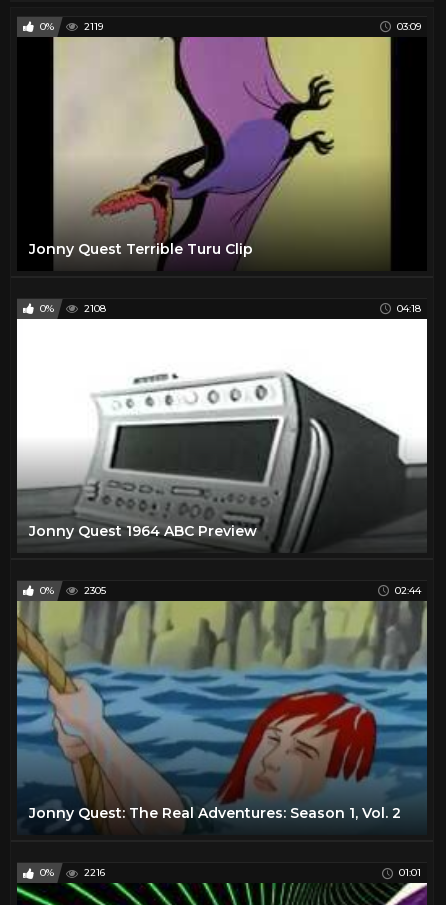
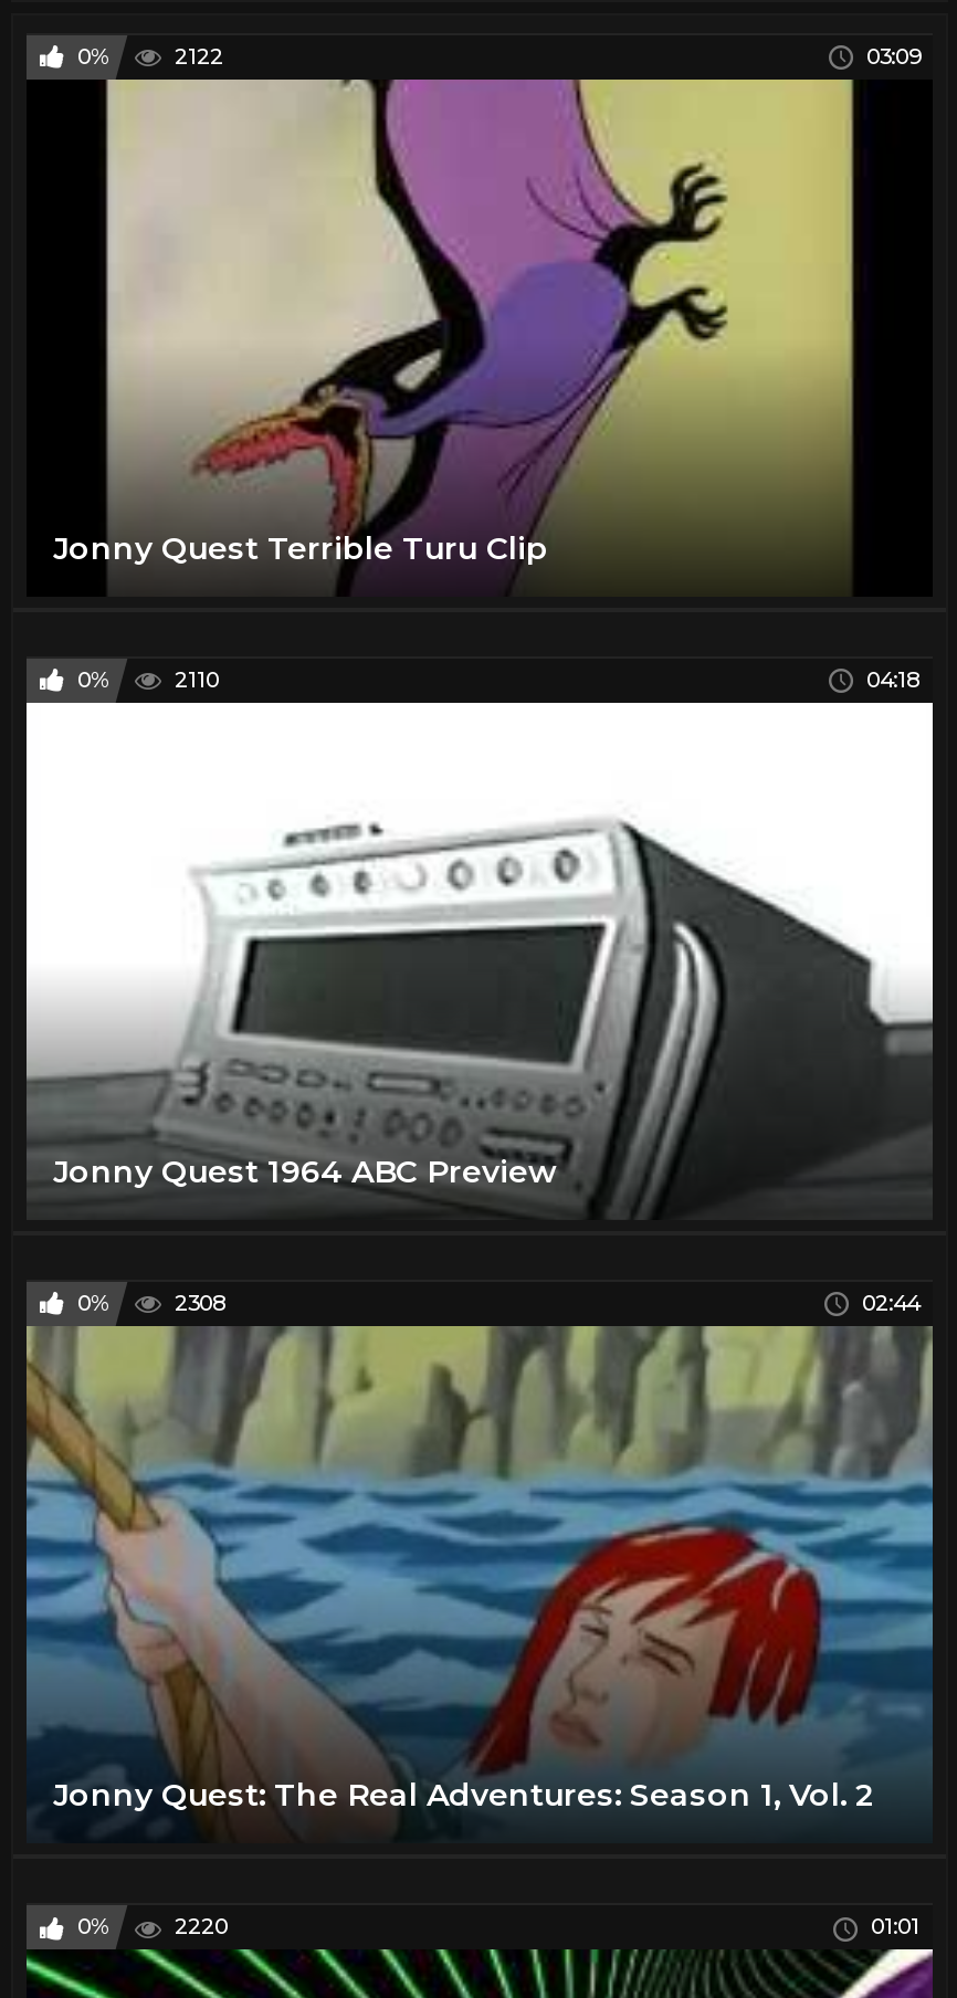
[84,20,103,33] 2119 -> [175,41,223,70] 2122
[84,302,106,315] 2108 -> [175,665,219,694] 2110
[84,584,106,597] 2305 -> [175,1289,225,1318] 2308
[84,866,105,879] 2216 -> [175,1913,228,1942] 2220

